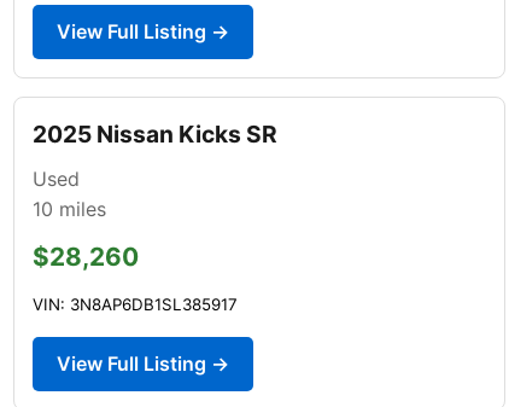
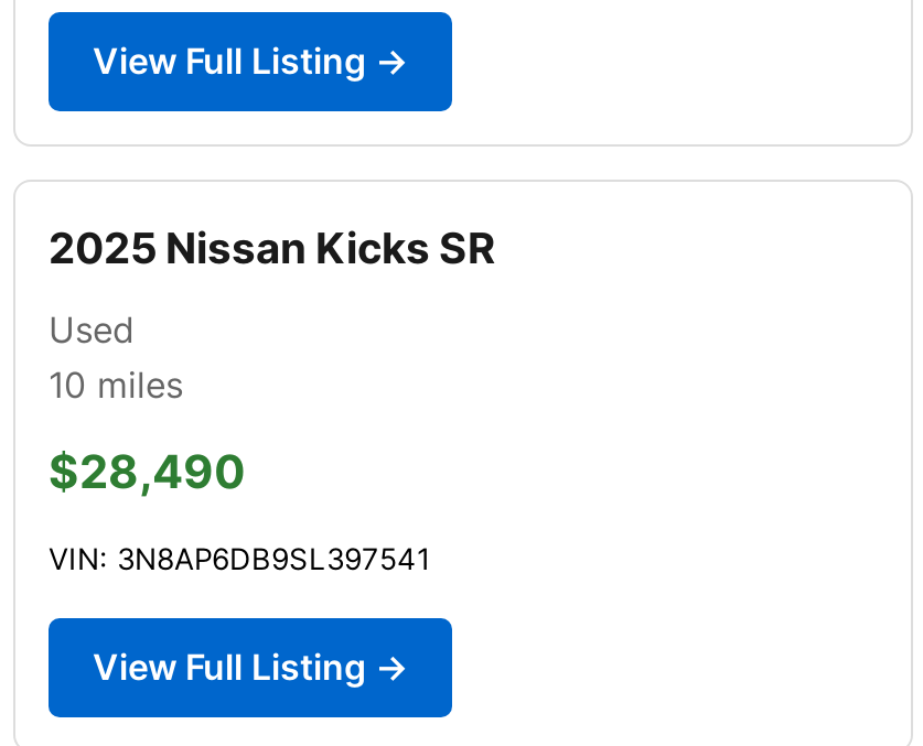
[33,241,139,272] $28,260 -> [49,444,245,499] $28,490
[33,295,238,314] VIN: 3N8AP6DB1SL385917 -> [49,541,430,576] VIN: 3N8AP6DB9SL397541

